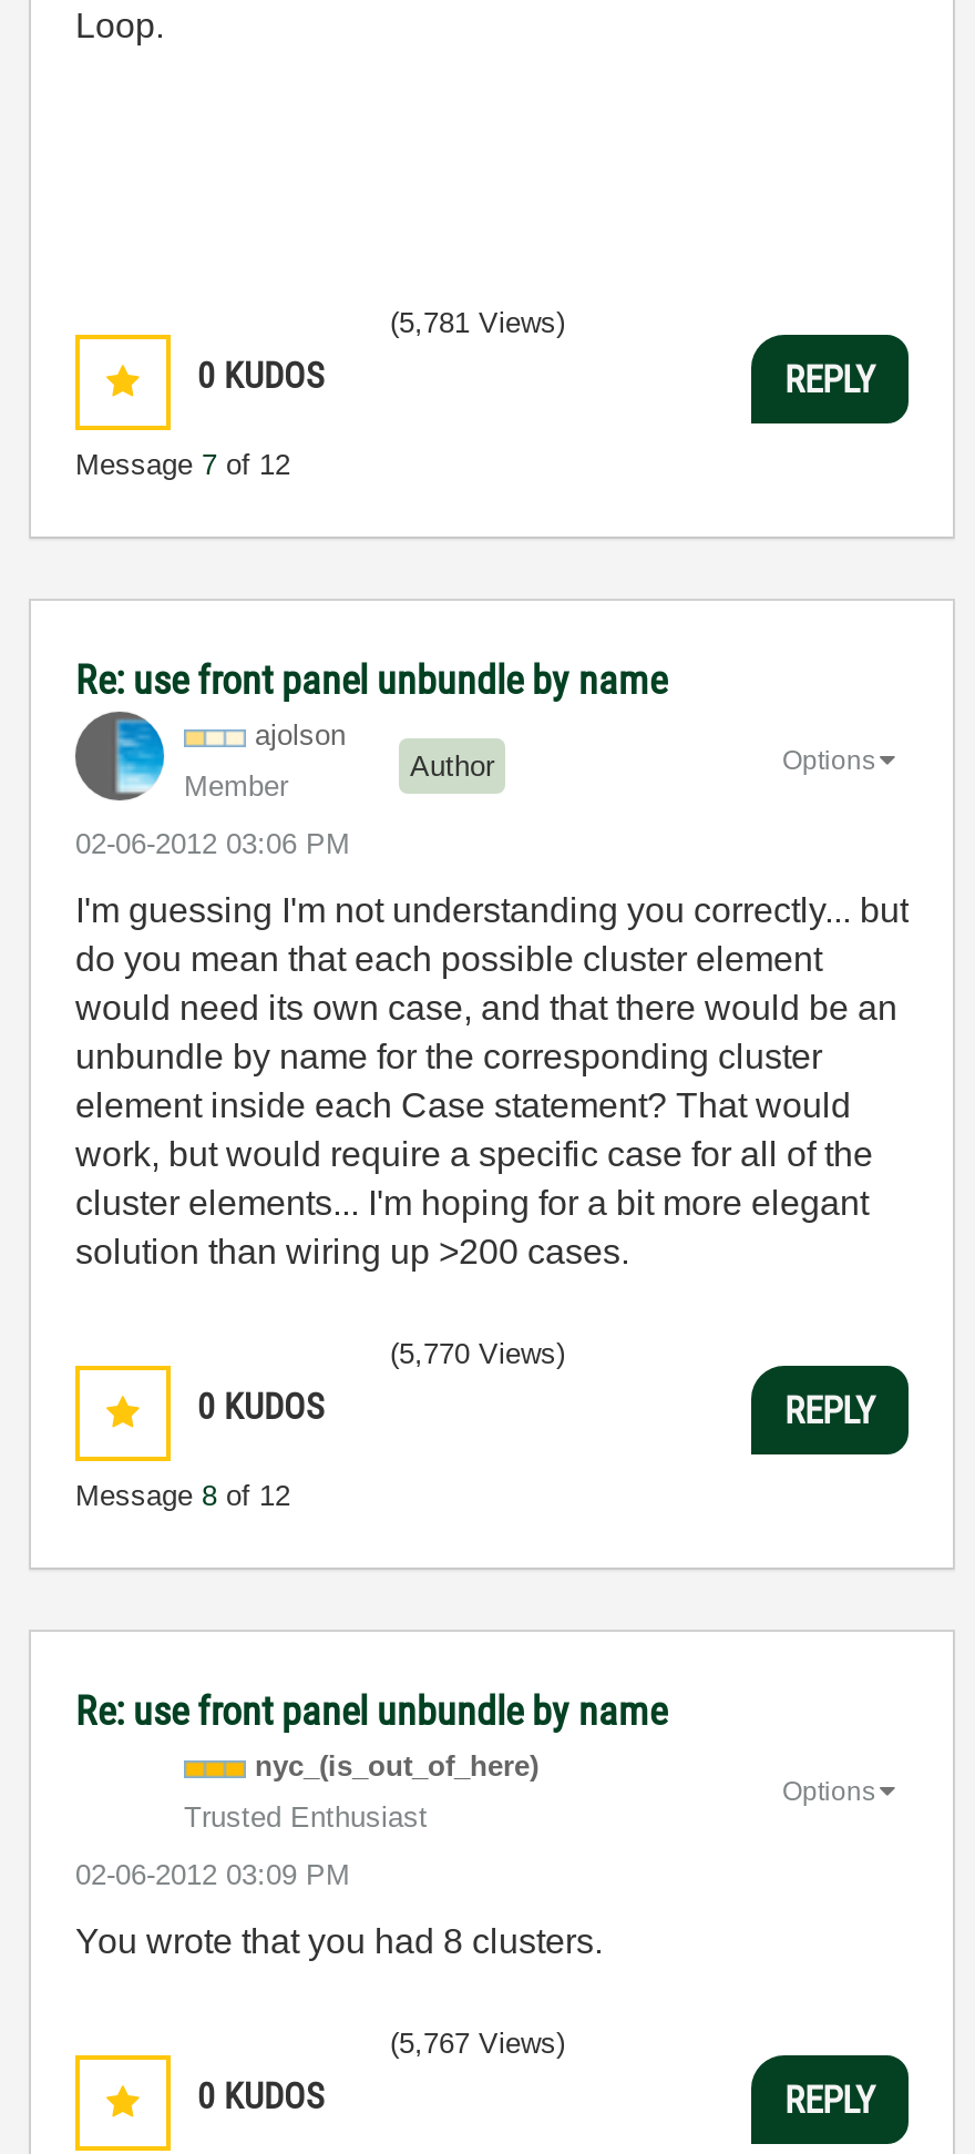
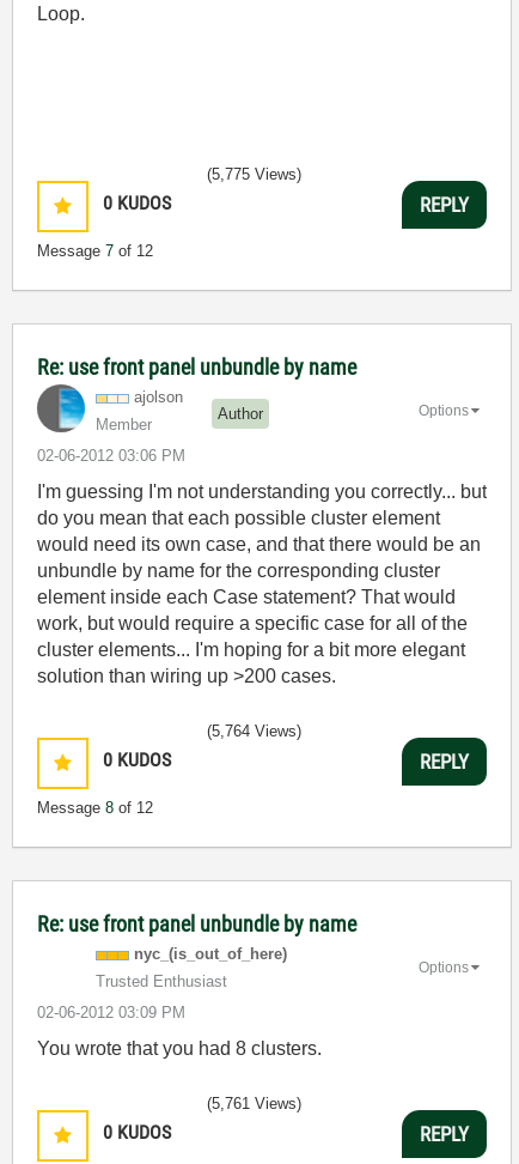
[390,306,565,339] (5,781 Views) -> [207,165,301,183] (5,775 Views)
[390,1337,565,1370] (5,770 Views) -> [207,722,301,740] (5,764 Views)
[390,2027,565,2060] (5,767 Views) -> [207,1095,301,1113] (5,761 Views)

